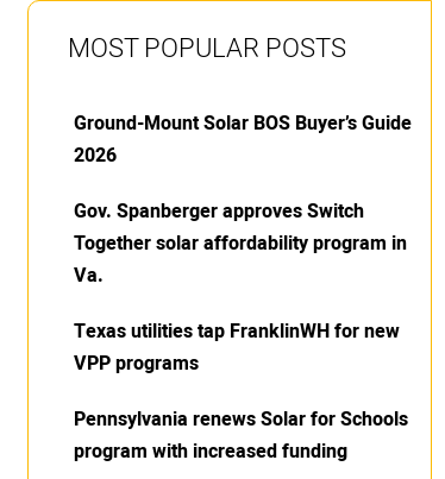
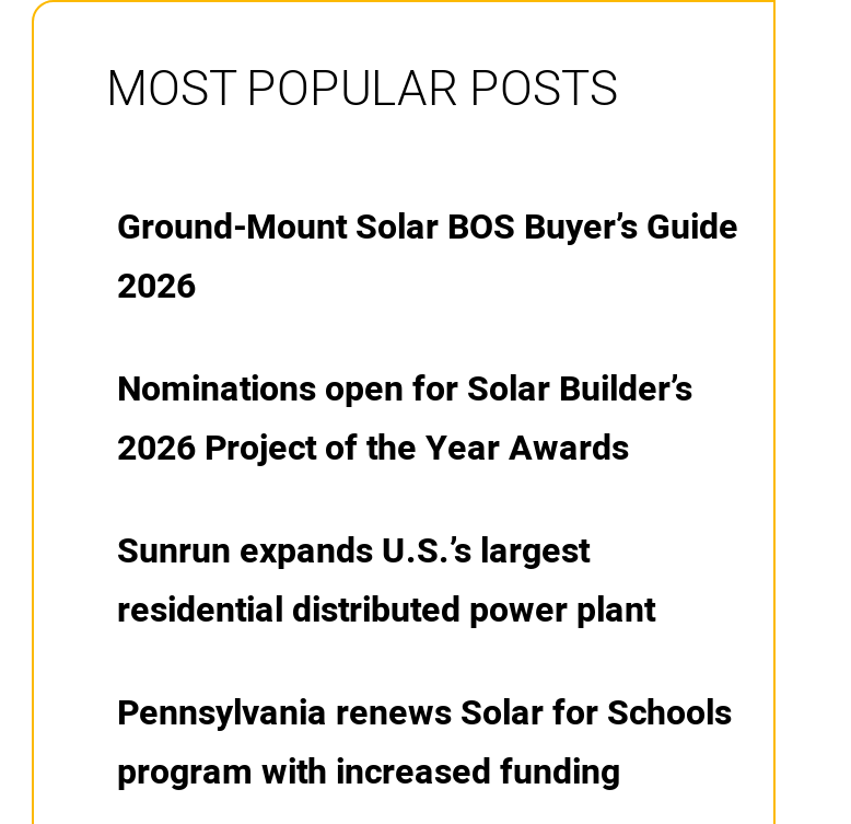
[74,197,407,290] Gov. Spanberger approves Switch | Together solar affordability program in | Va. -> [117,363,692,474] Nominations open for Solar Builder’s | 2026 Project of the Year Awards
[74,317,400,378] Texas utilities tap FranklinWH for new | VPP programs -> [117,525,655,636] Sunrun expands U.S.’s largest | residential distributed power plant

